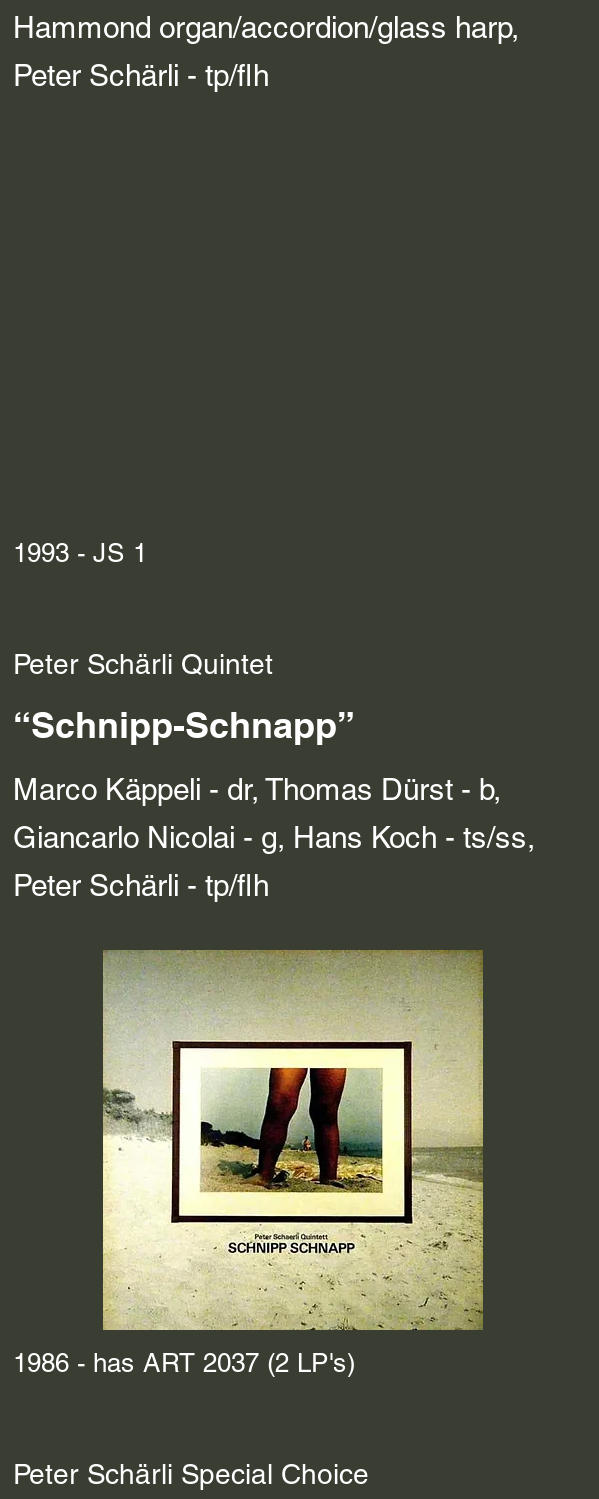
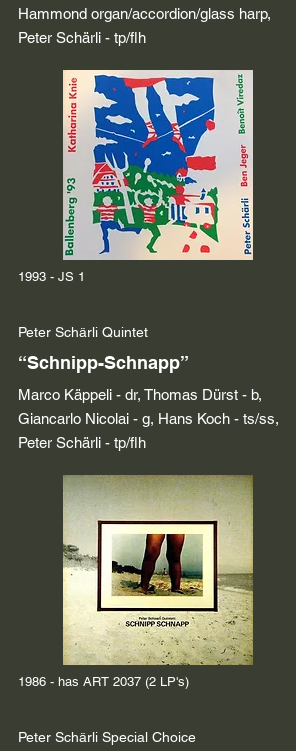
none -> [62,69,254,261] [image]

